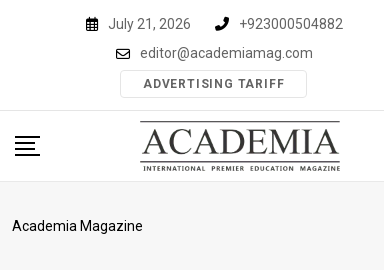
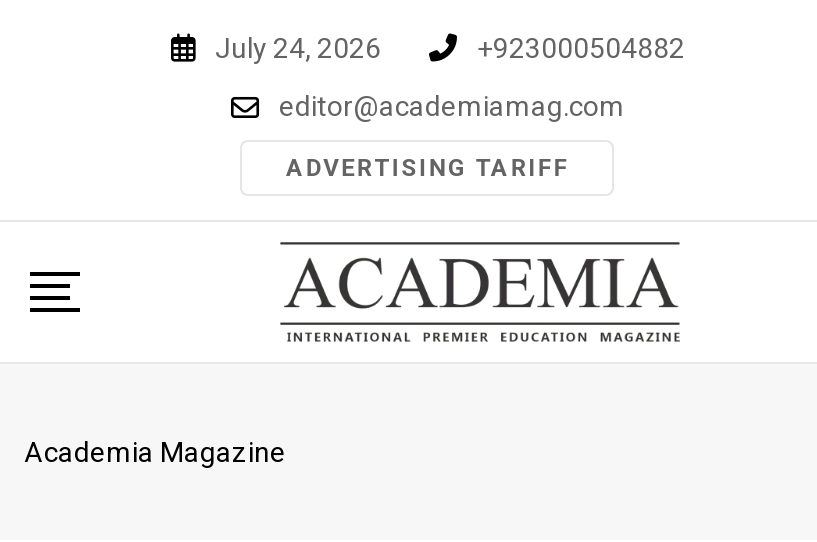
[107,15,190,31] July 21, 2026 -> [215,31,381,63] July 24, 2026

